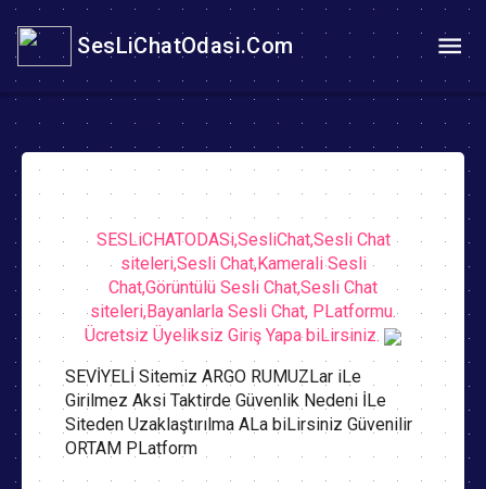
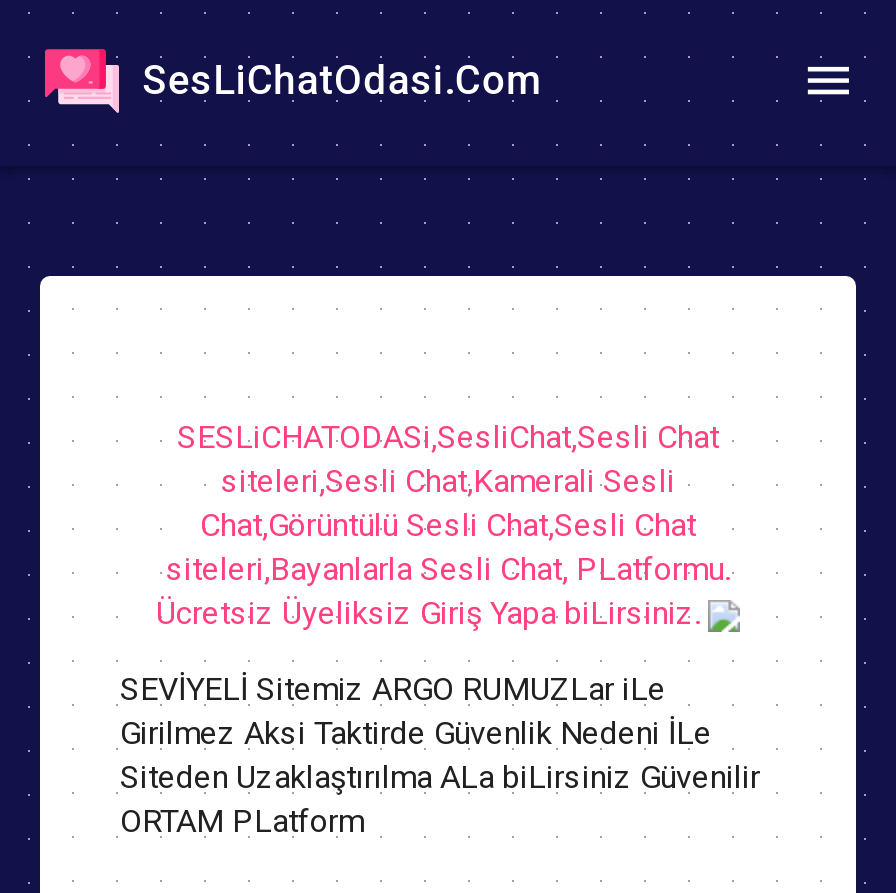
[16,25,73,67] [image] -> [32,44,132,118] [image]

